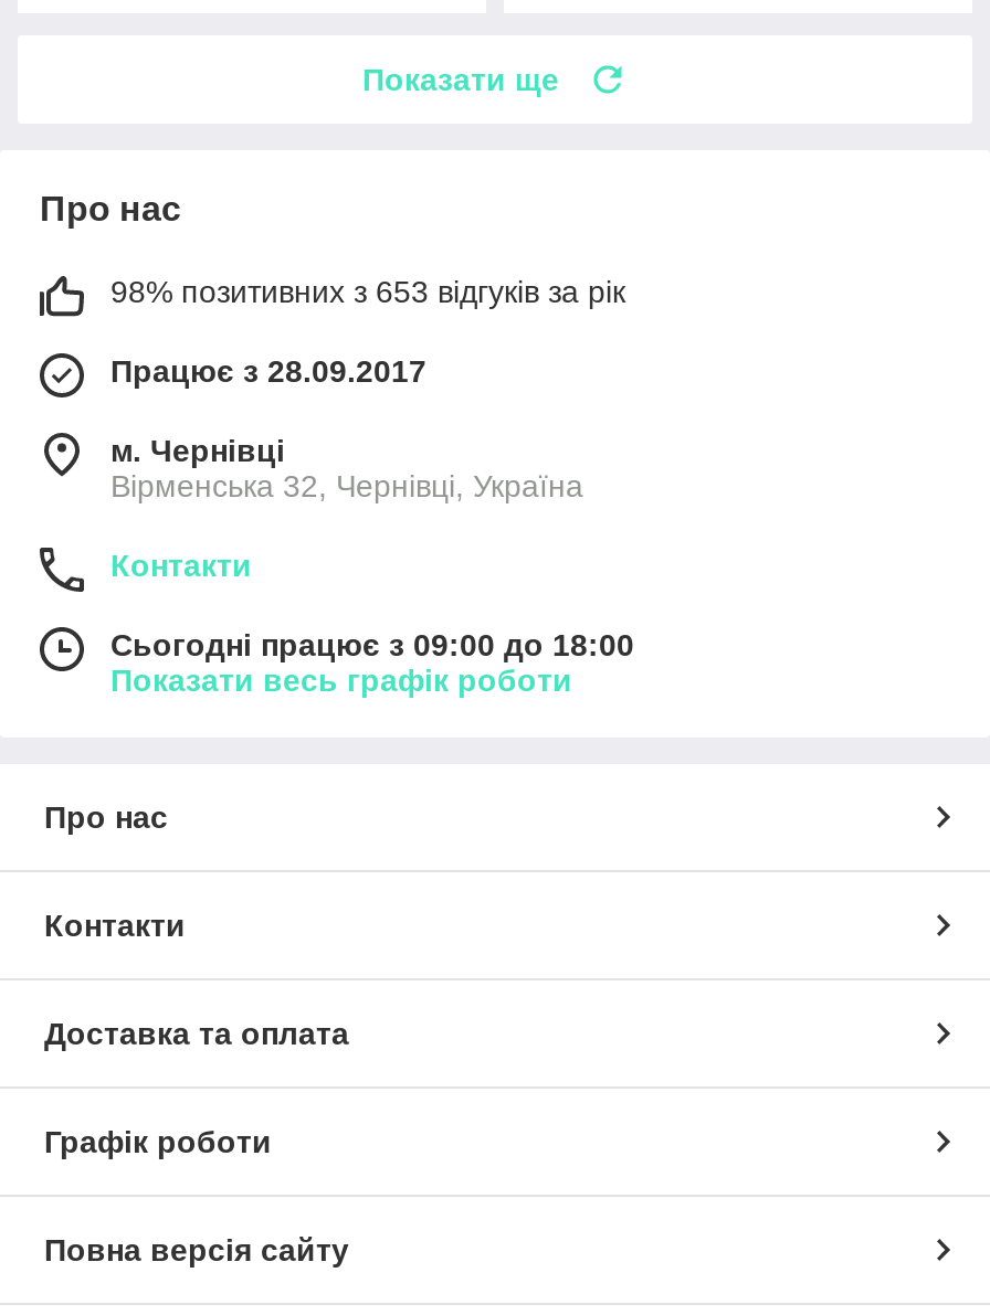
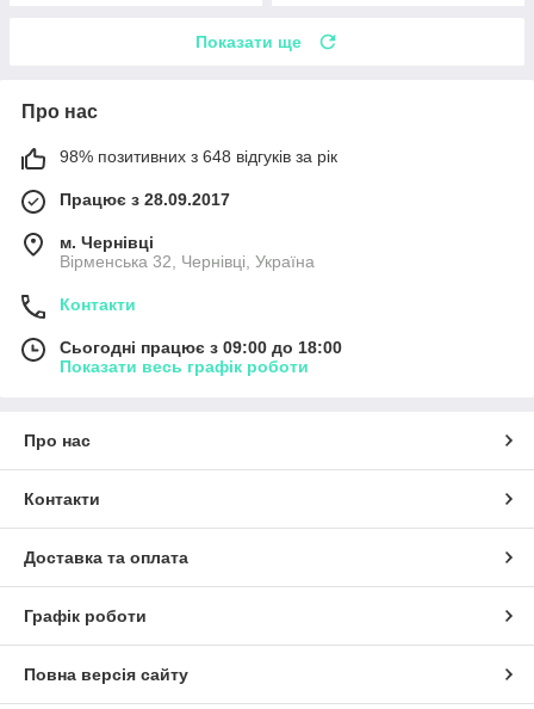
[110,273,625,309] 98% позитивних з 653 відгуків за рік -> [60,147,337,166] 98% позитивних з 648 відгуків за рік

